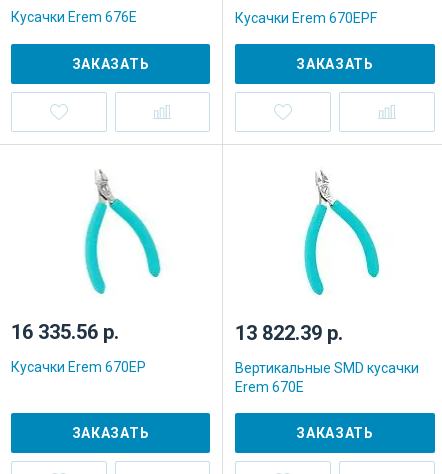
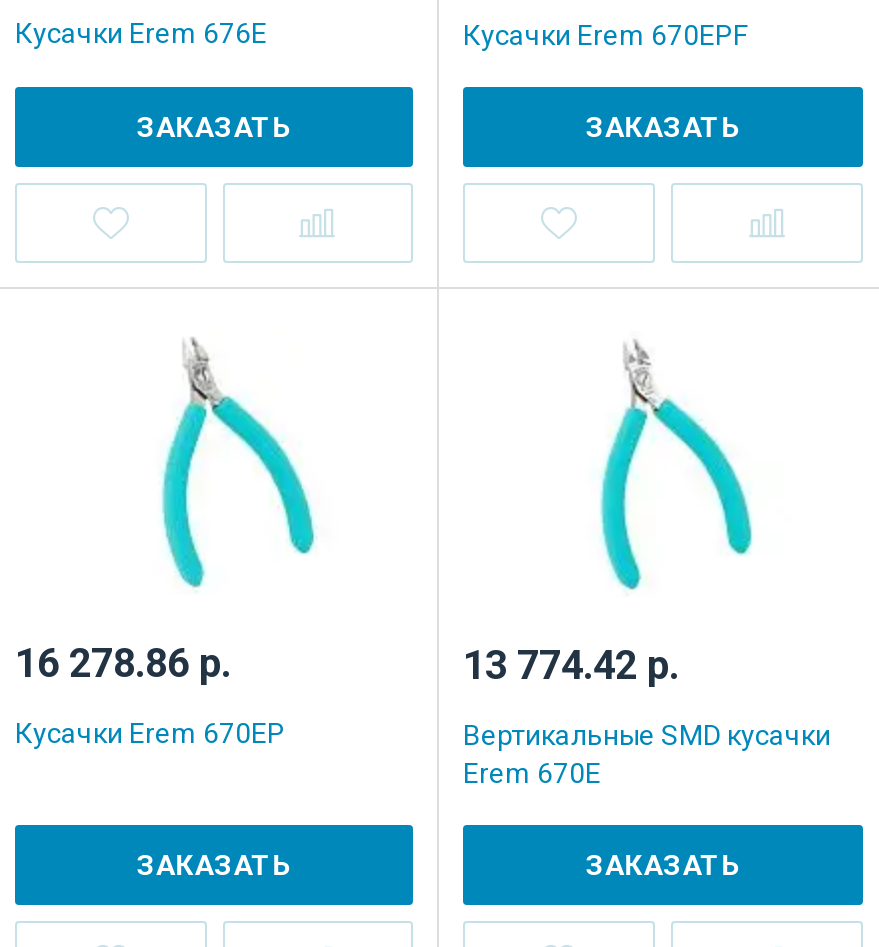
[11,320,119,344] 16 335.56 р. -> [15,639,231,687] 16 278.86 р.
[235,321,343,345] 13 822.39 р. -> [463,641,679,689] 13 774.42 р.

